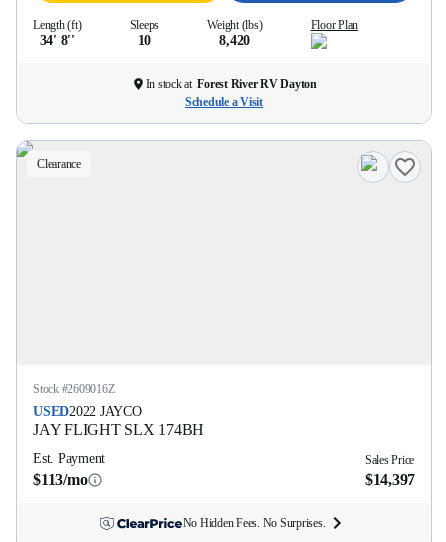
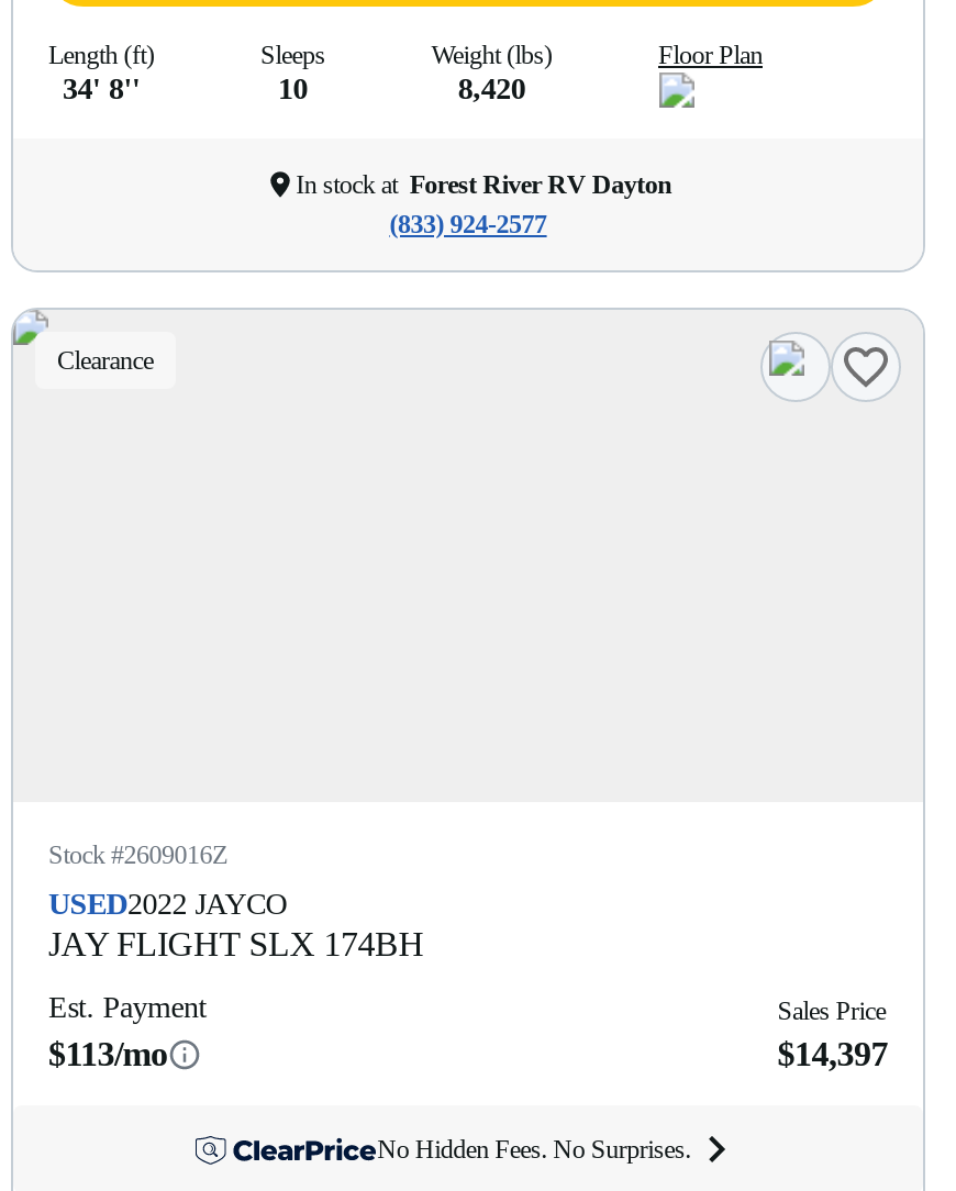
[185,95,263,109] Schedule a Visit -> [389,209,547,240] (833) 924-2577

